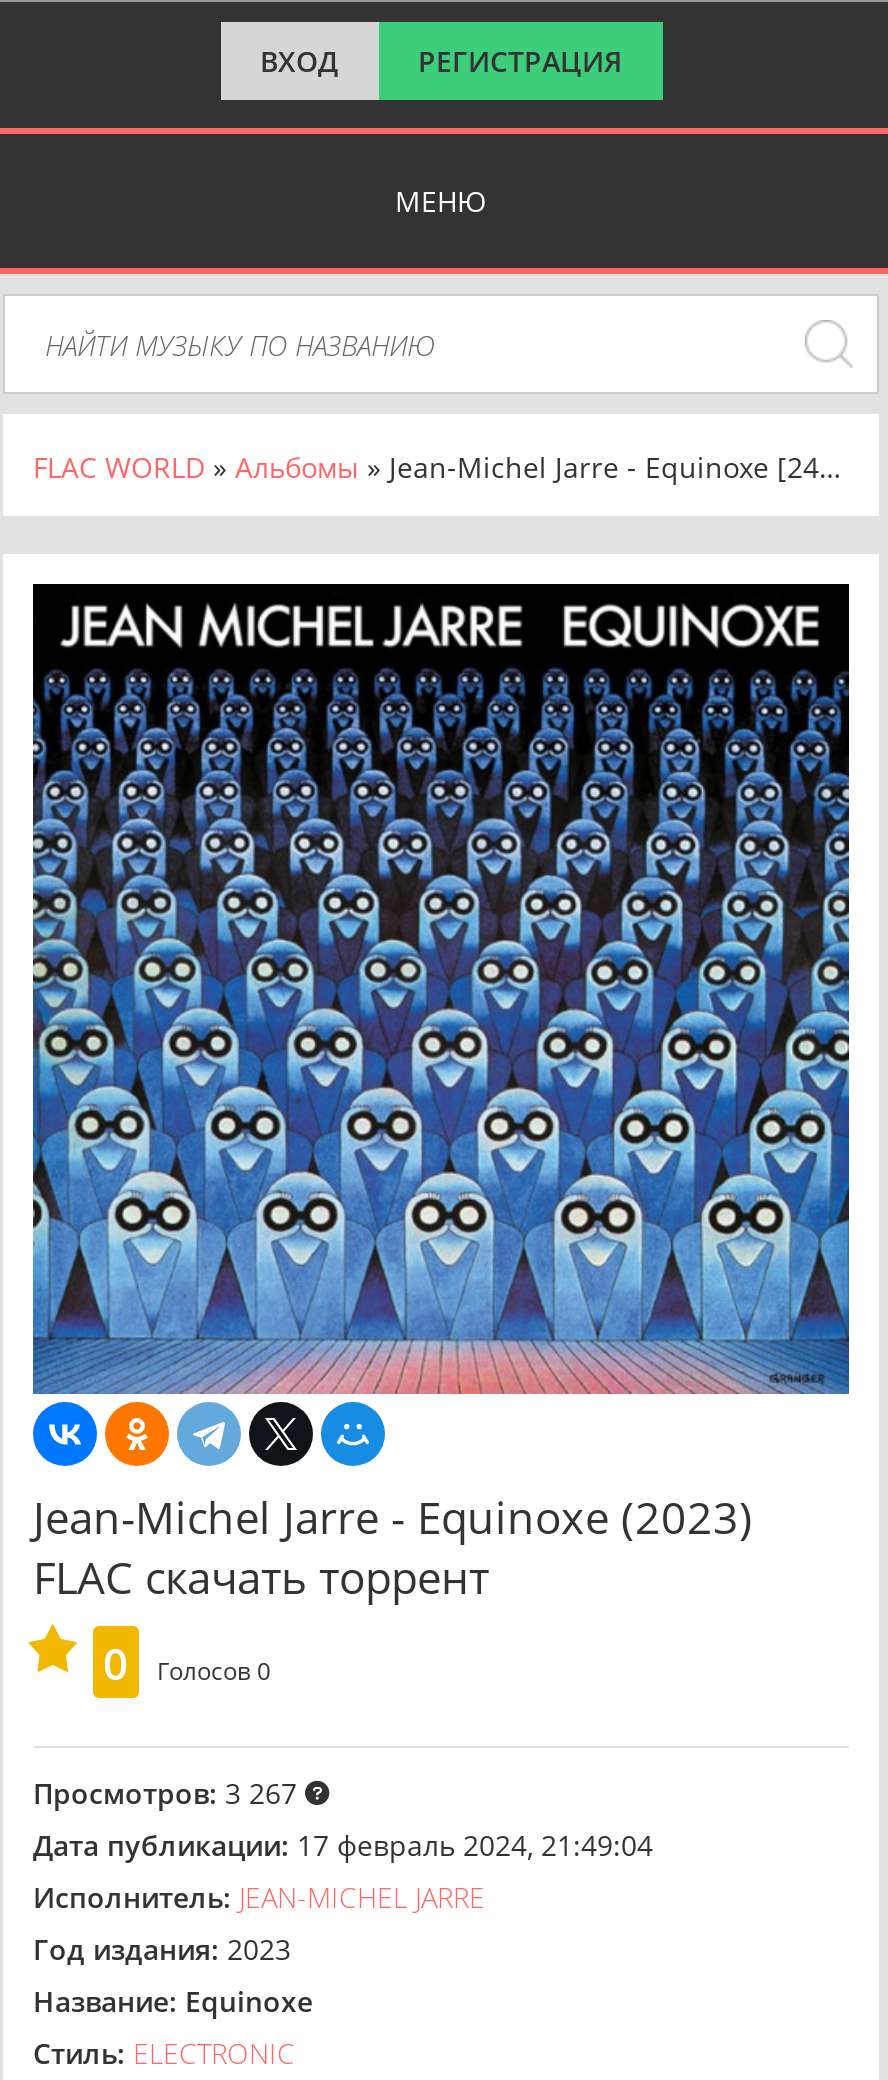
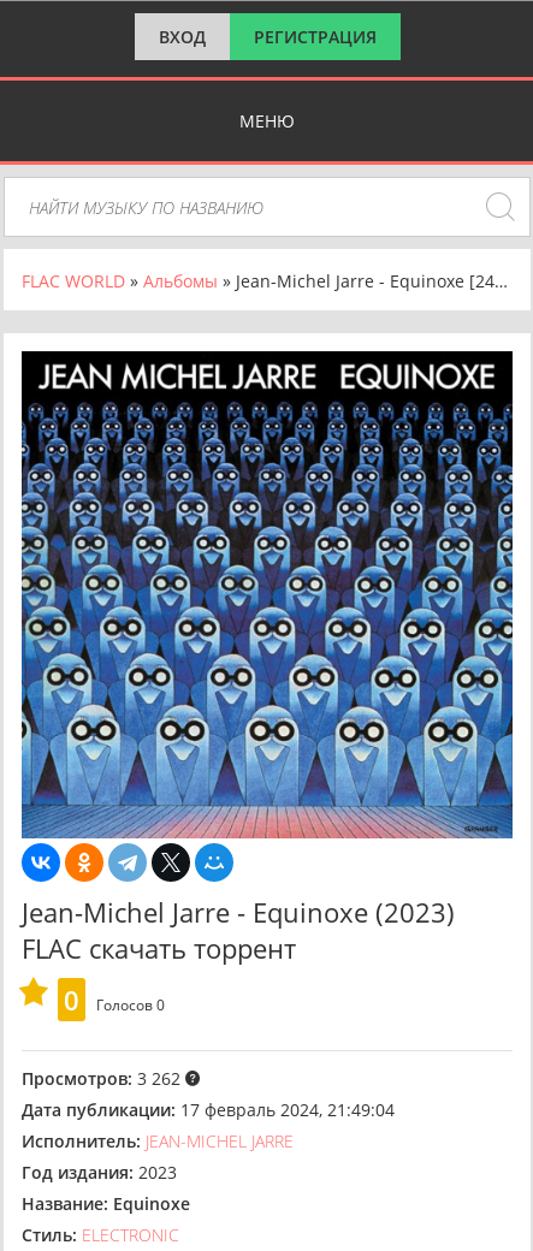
[33,1773,305,1811] Просмотров: 3 267 -> [22,1066,185,1089] Просмотров: 3 262

